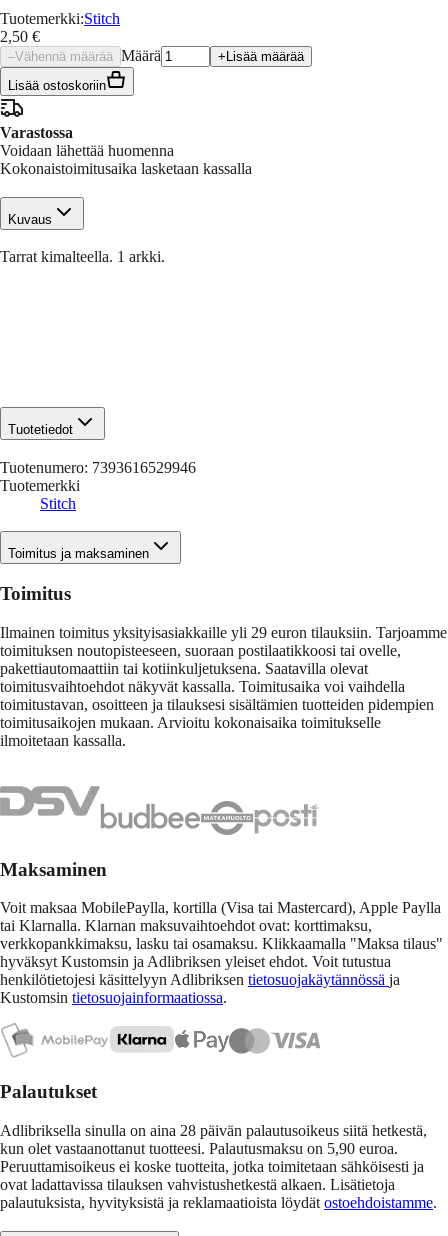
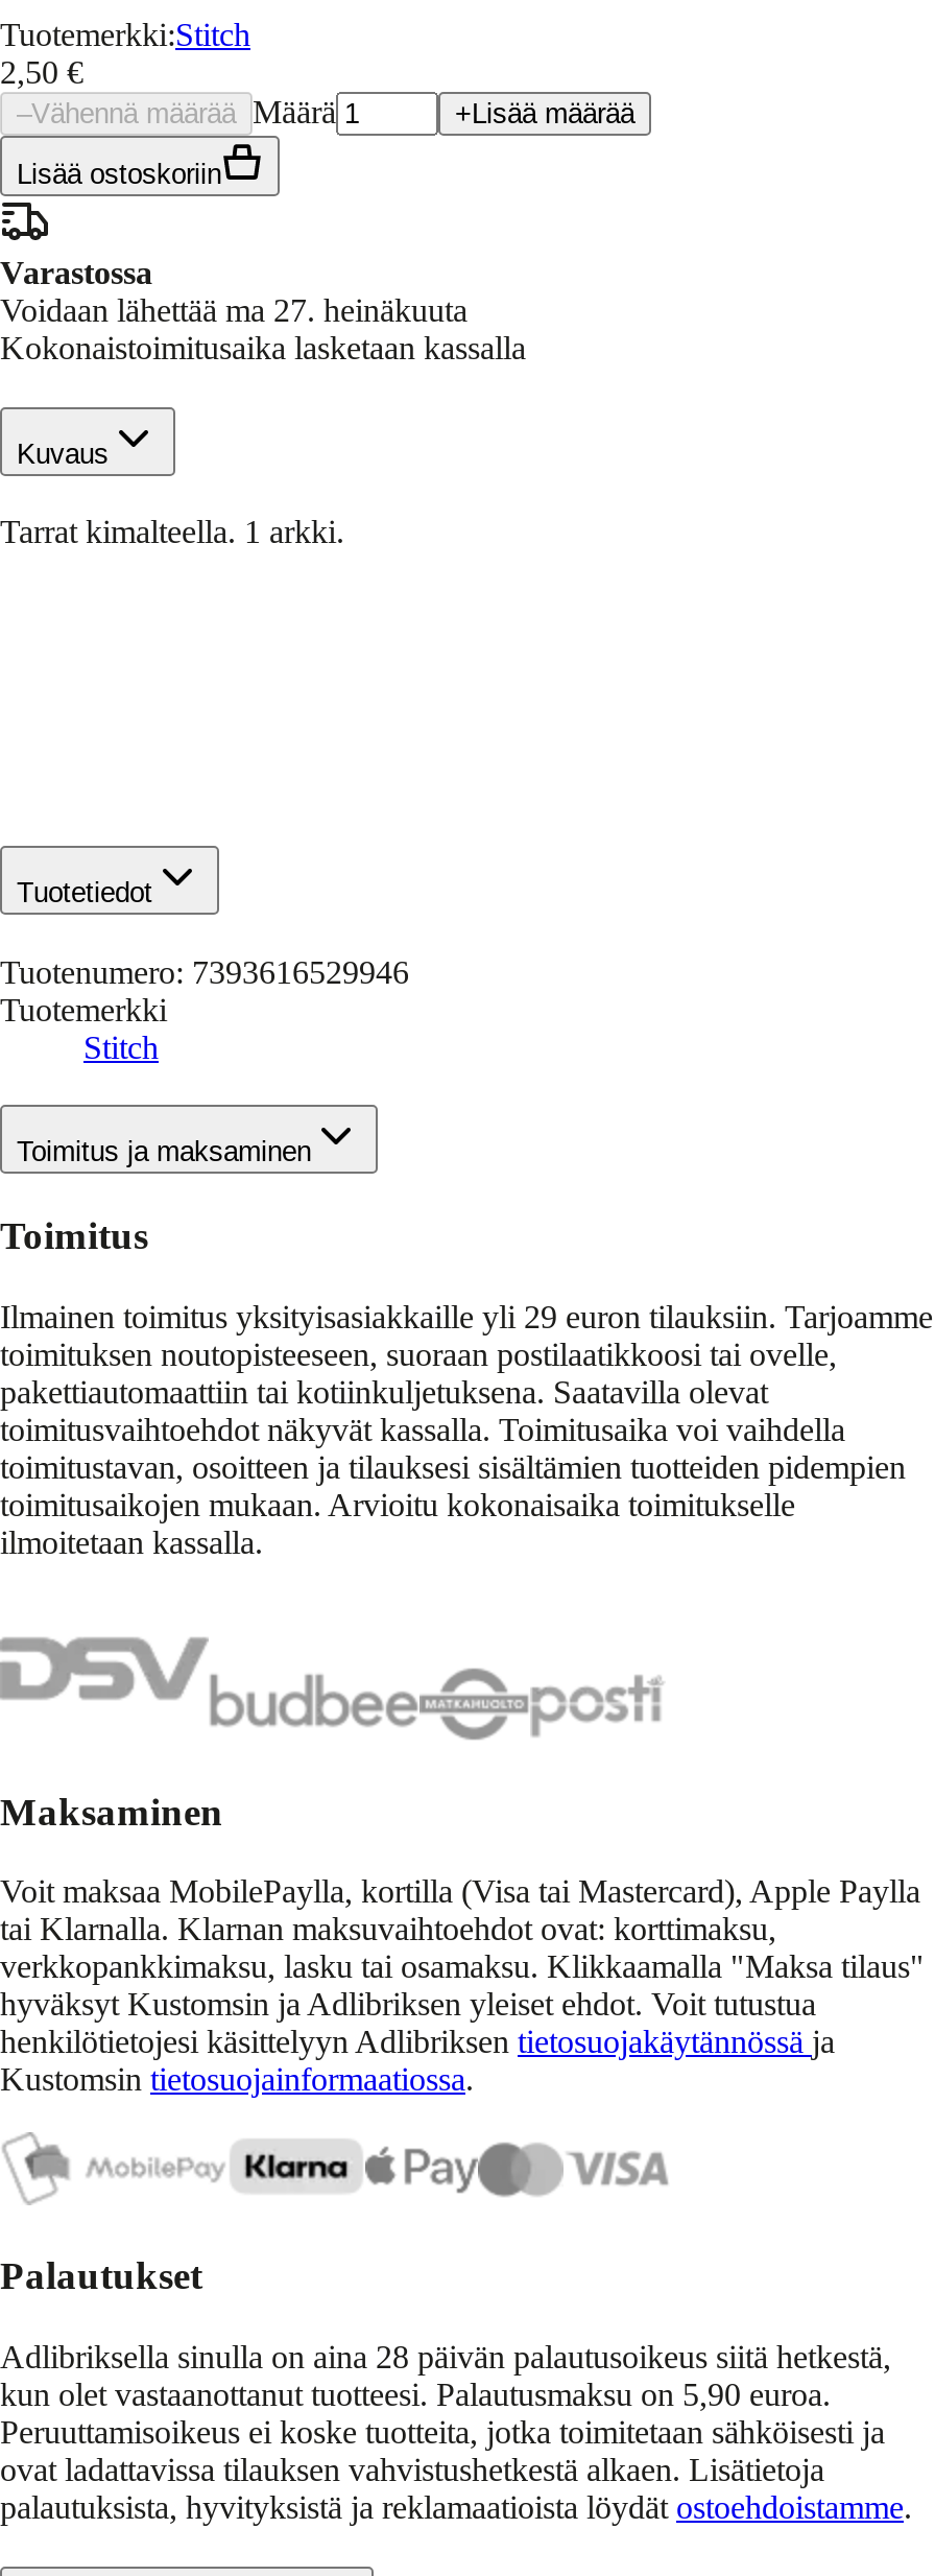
[0,142,174,159] Voidaan lähettää huomenna -> [0,292,468,328] Voidaan lähettää ma 27. heinäkuuta

